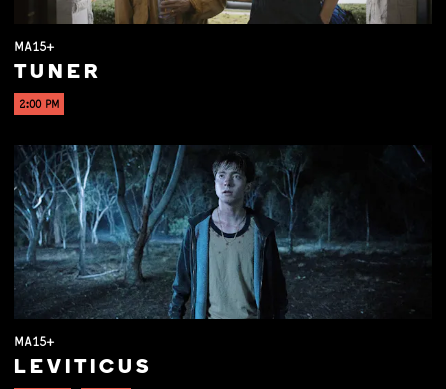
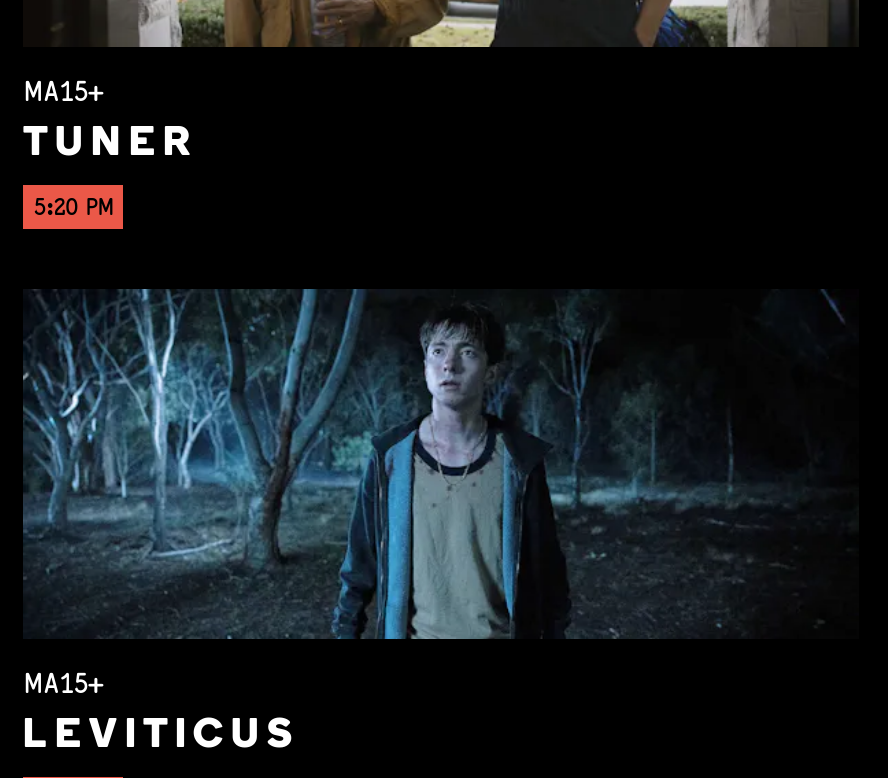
[19,97,59,111] 2:00 PM -> [33,193,113,221] 5:20 PM

